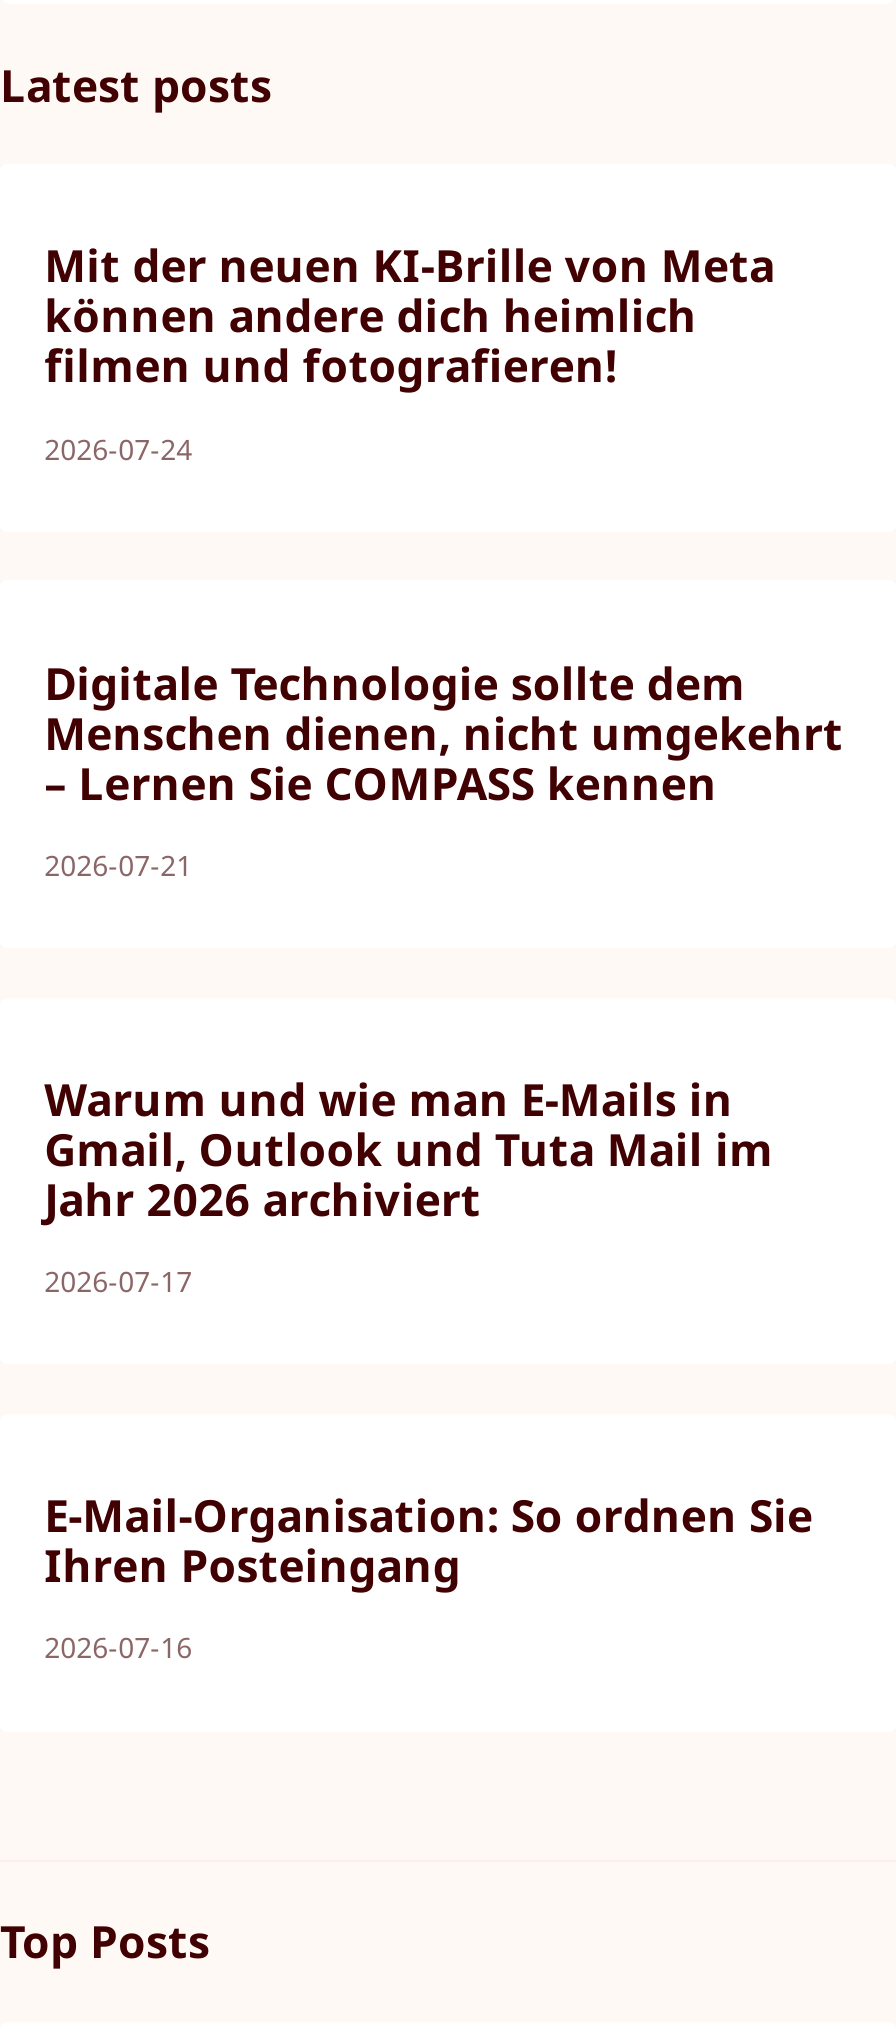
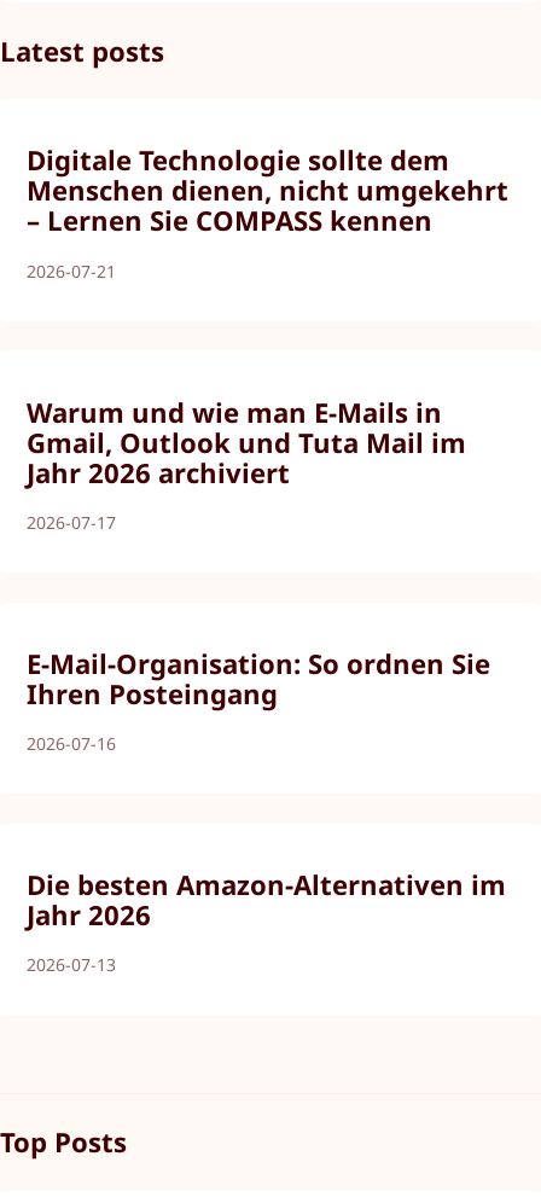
[44,235,775,467] Mit der neuen KI-Brille von Meta | können andere dich heimlich | filmen und fotografieren! | 2026-07-24 -> none
moved [44,651,843,1667] -> [27,142,509,755]: Digitale Technologie sollte dem | Menschen dienen, nicht umgekehrt | – Lernen Sie COMPASS kennen | ... | Ihren Posteingang | 2026-07-16
none -> [27,866,507,976] Die besten Amazon-Alternativen im | Jahr 2026 | 2026-07-13

